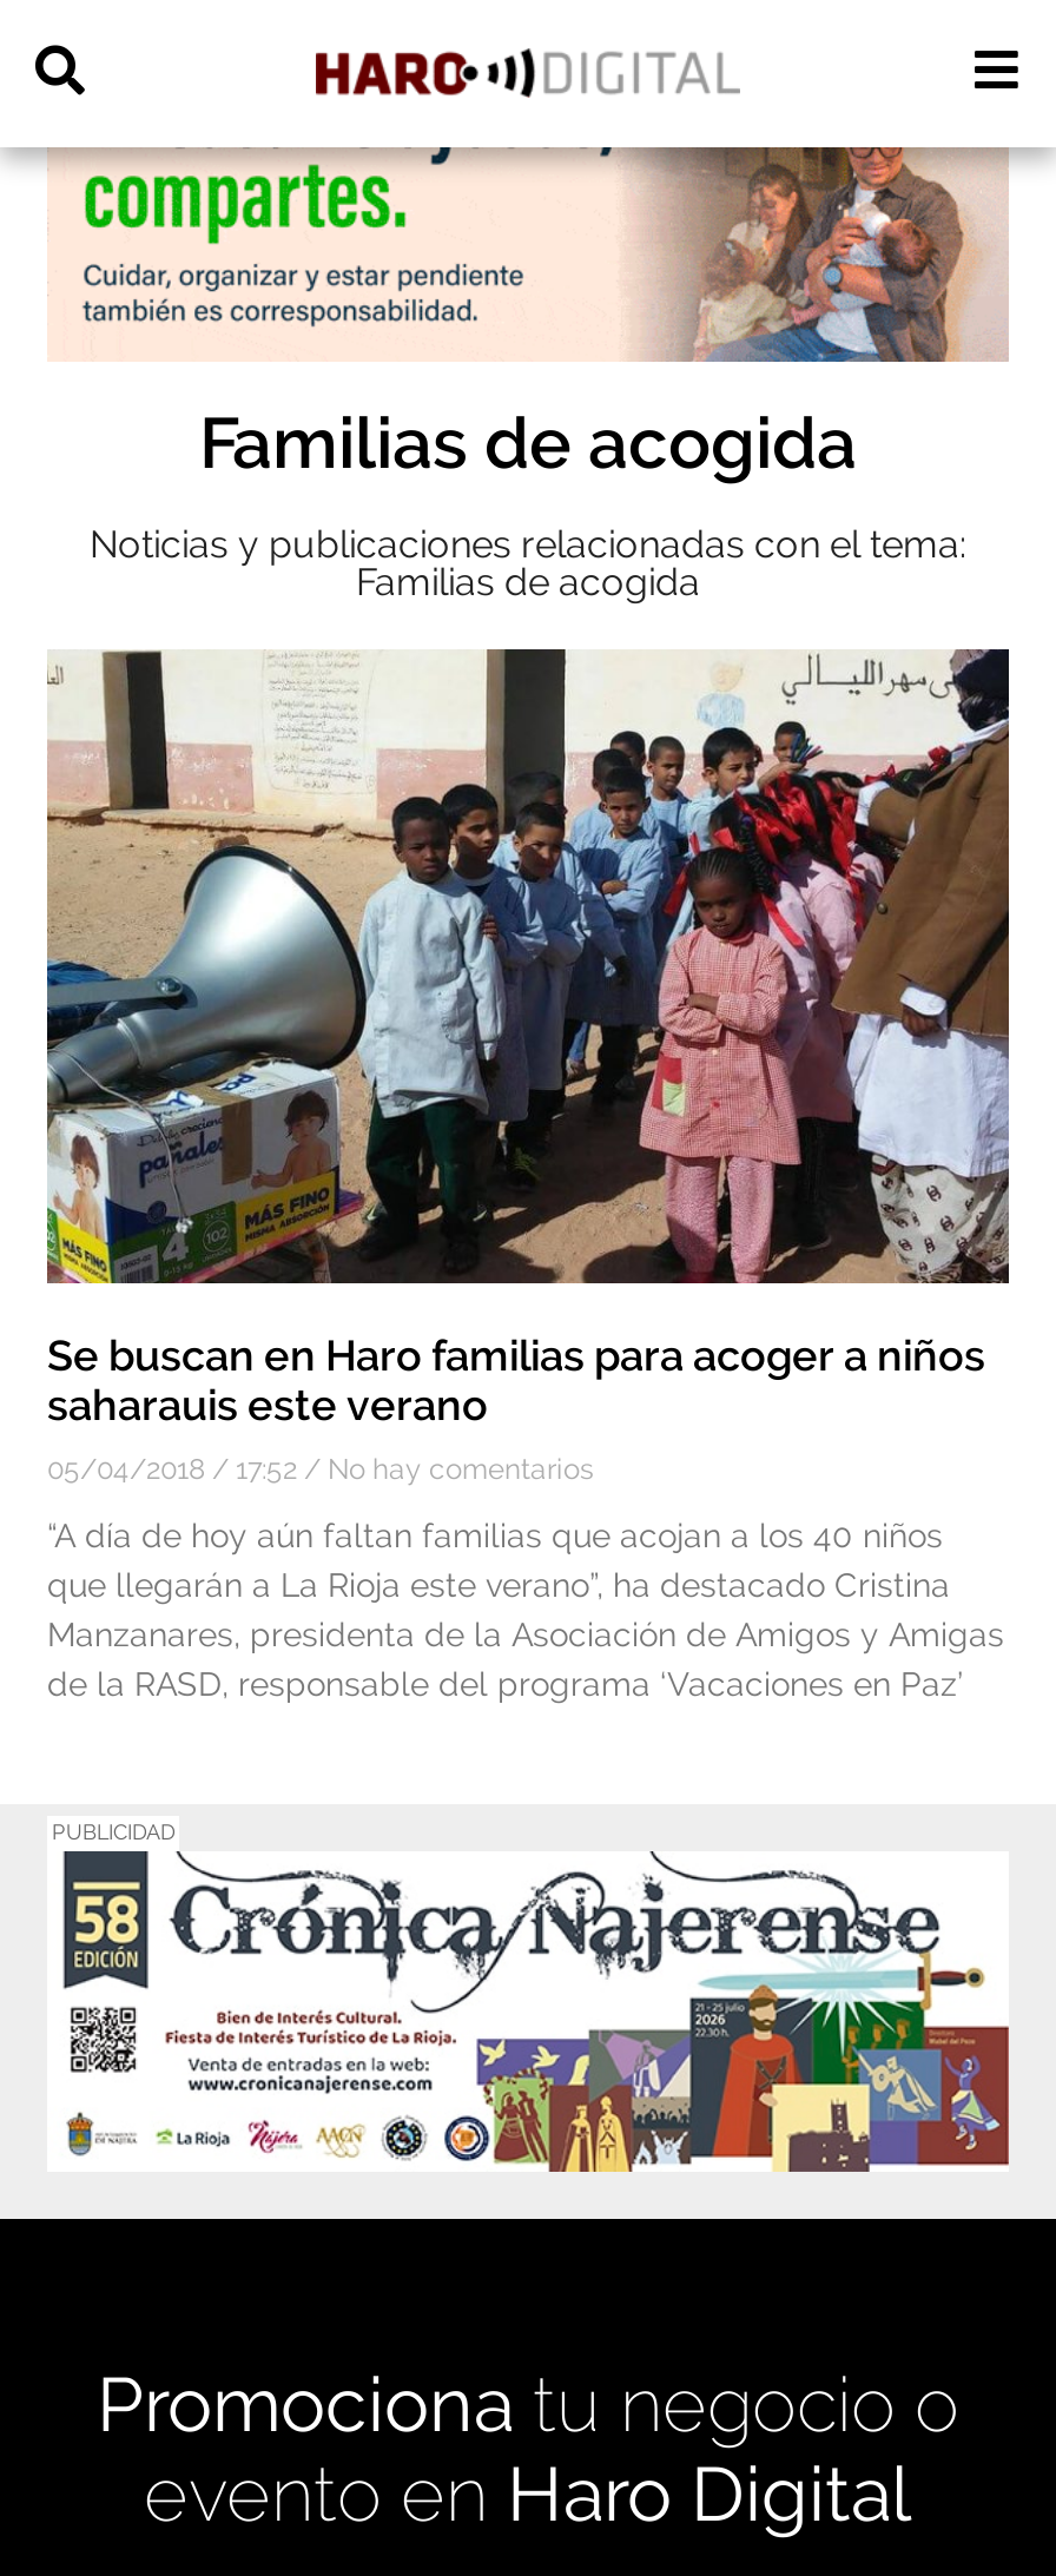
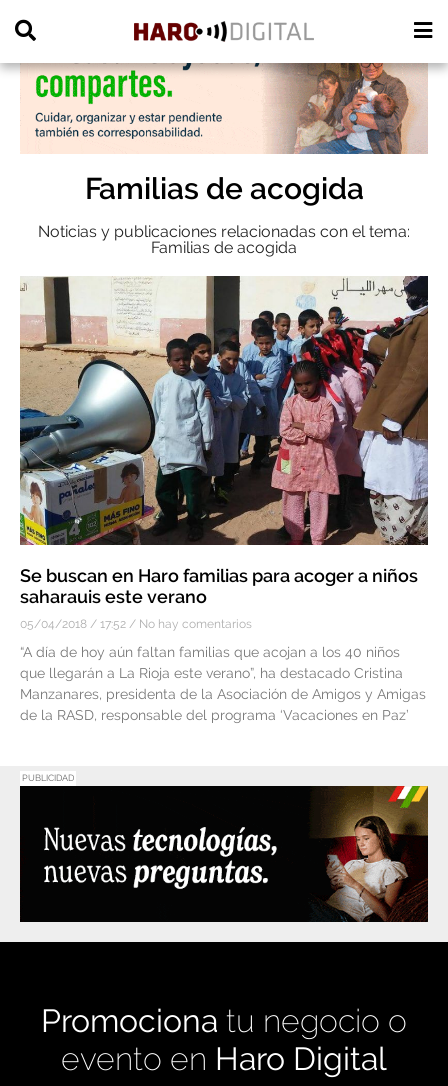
[47,1851,1011,2174] [image] -> [19,785,429,923] [image]

